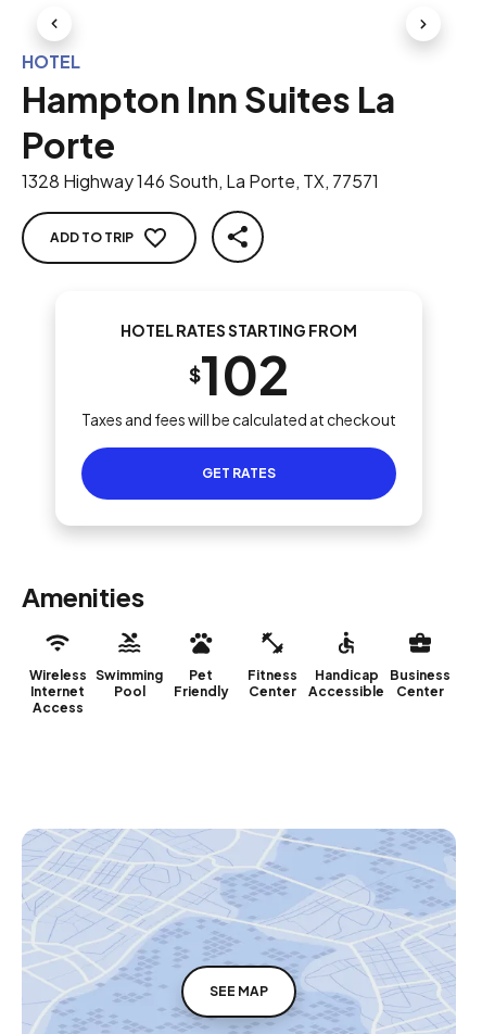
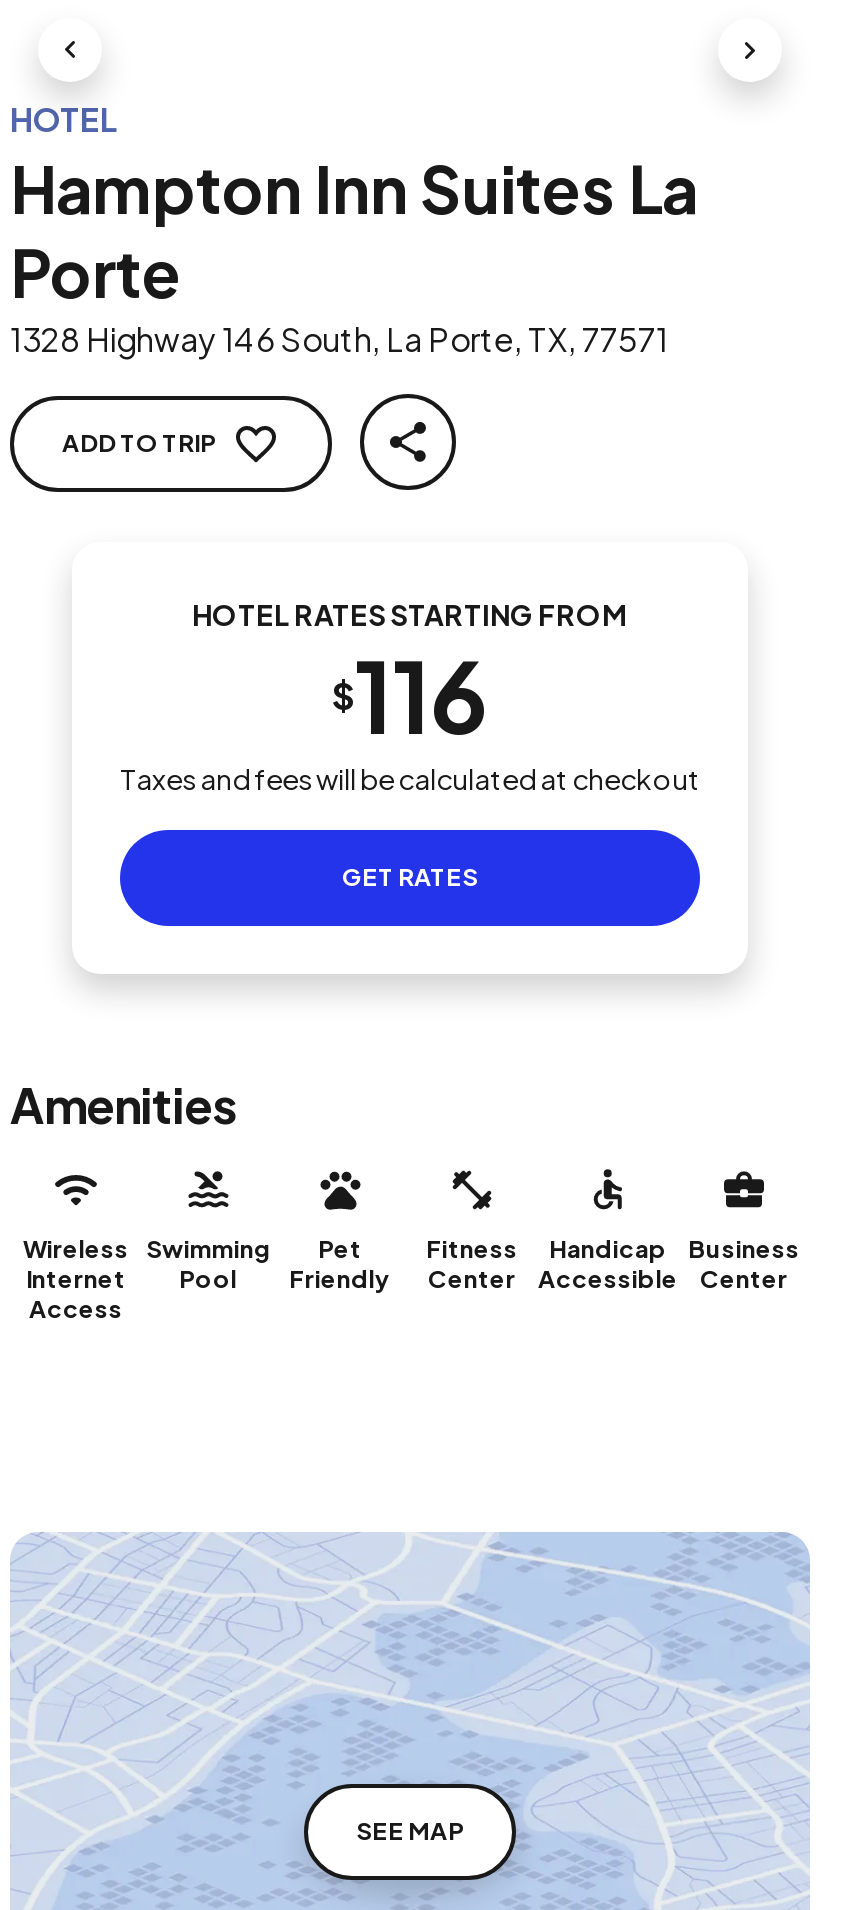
[189,341,289,407] $102 -> [332,634,488,756] $116

